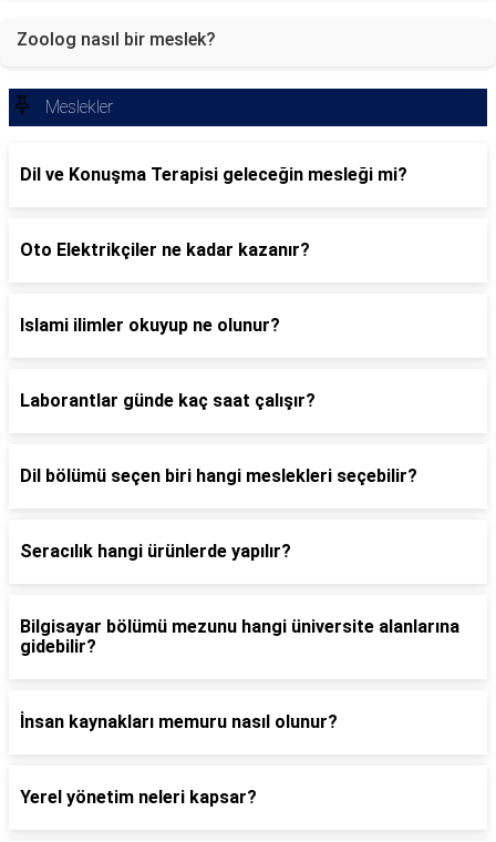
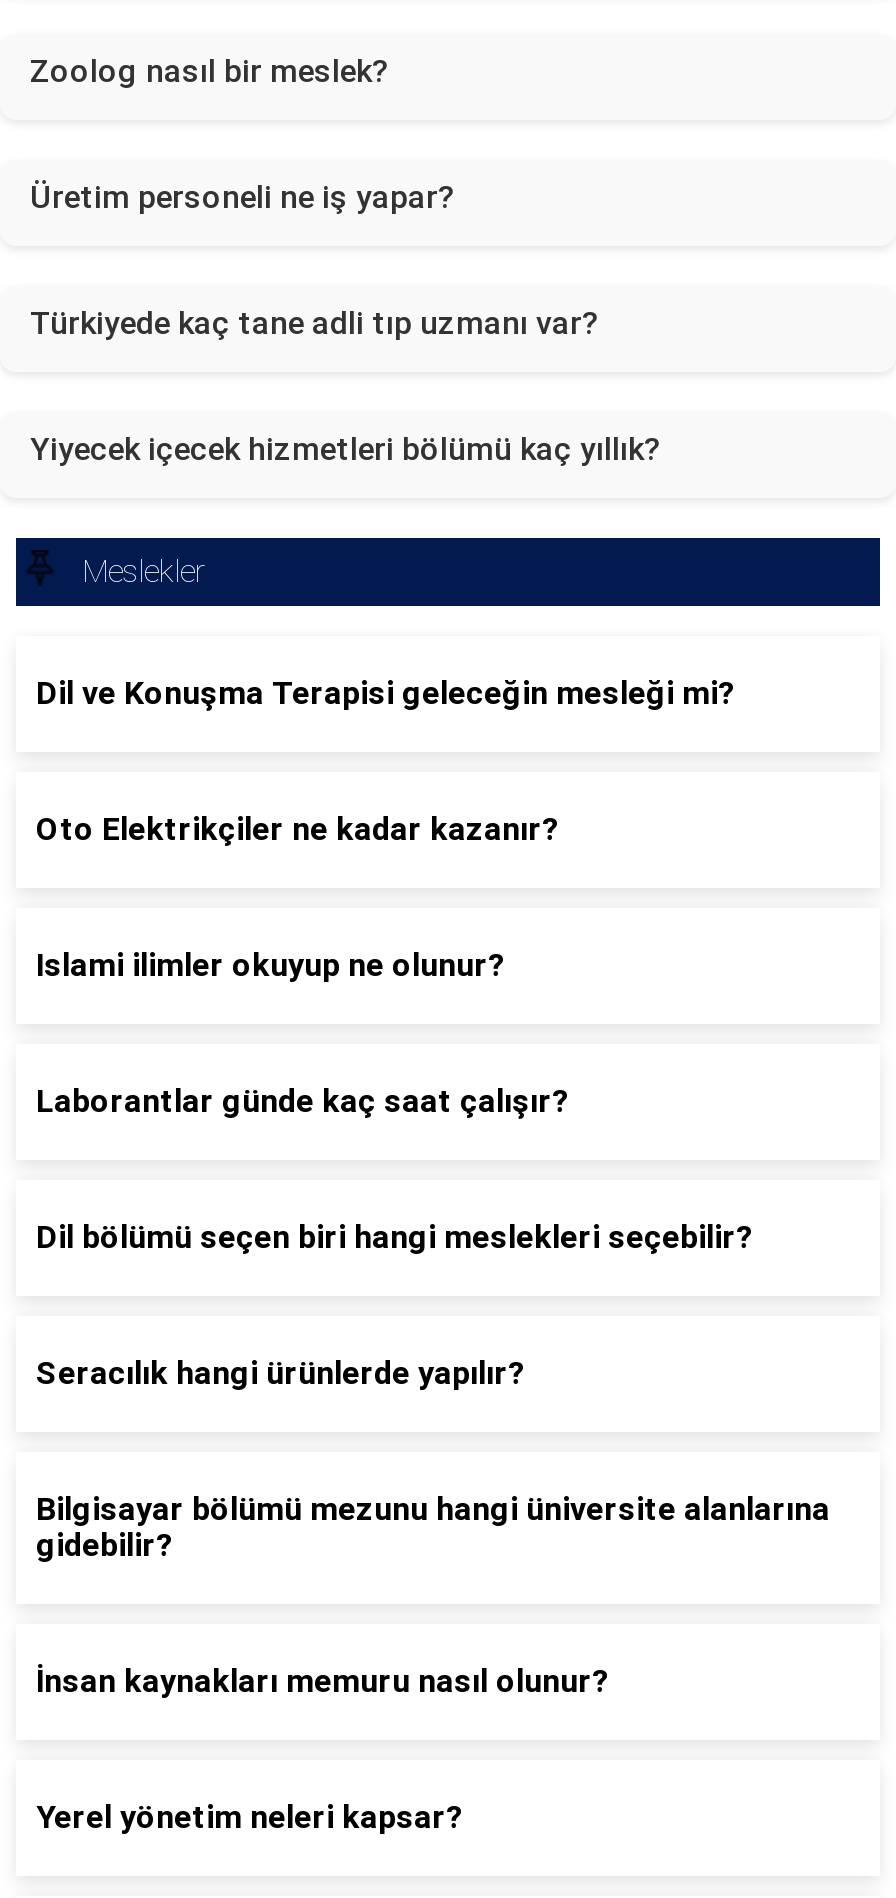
none -> [30,178,662,468] Üretim personeli ne iş yapar? | Türkiyede kaç tane adli tıp uzmanı var? | Yiyecek içecek hizmetleri bölümü kaç yıllık?

